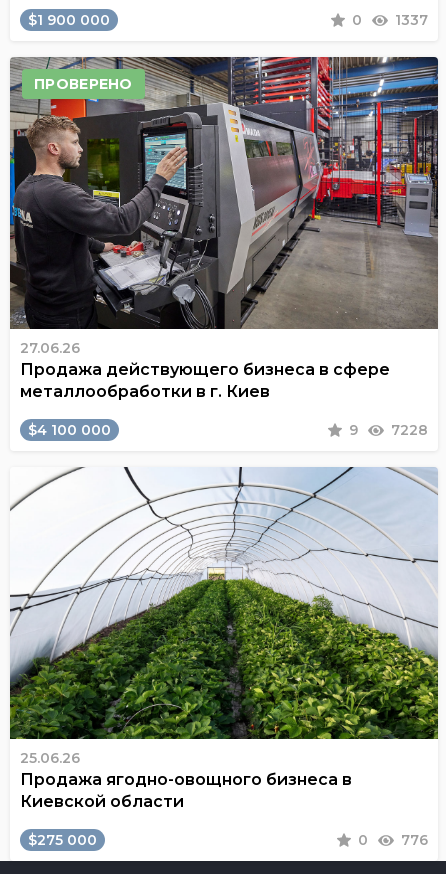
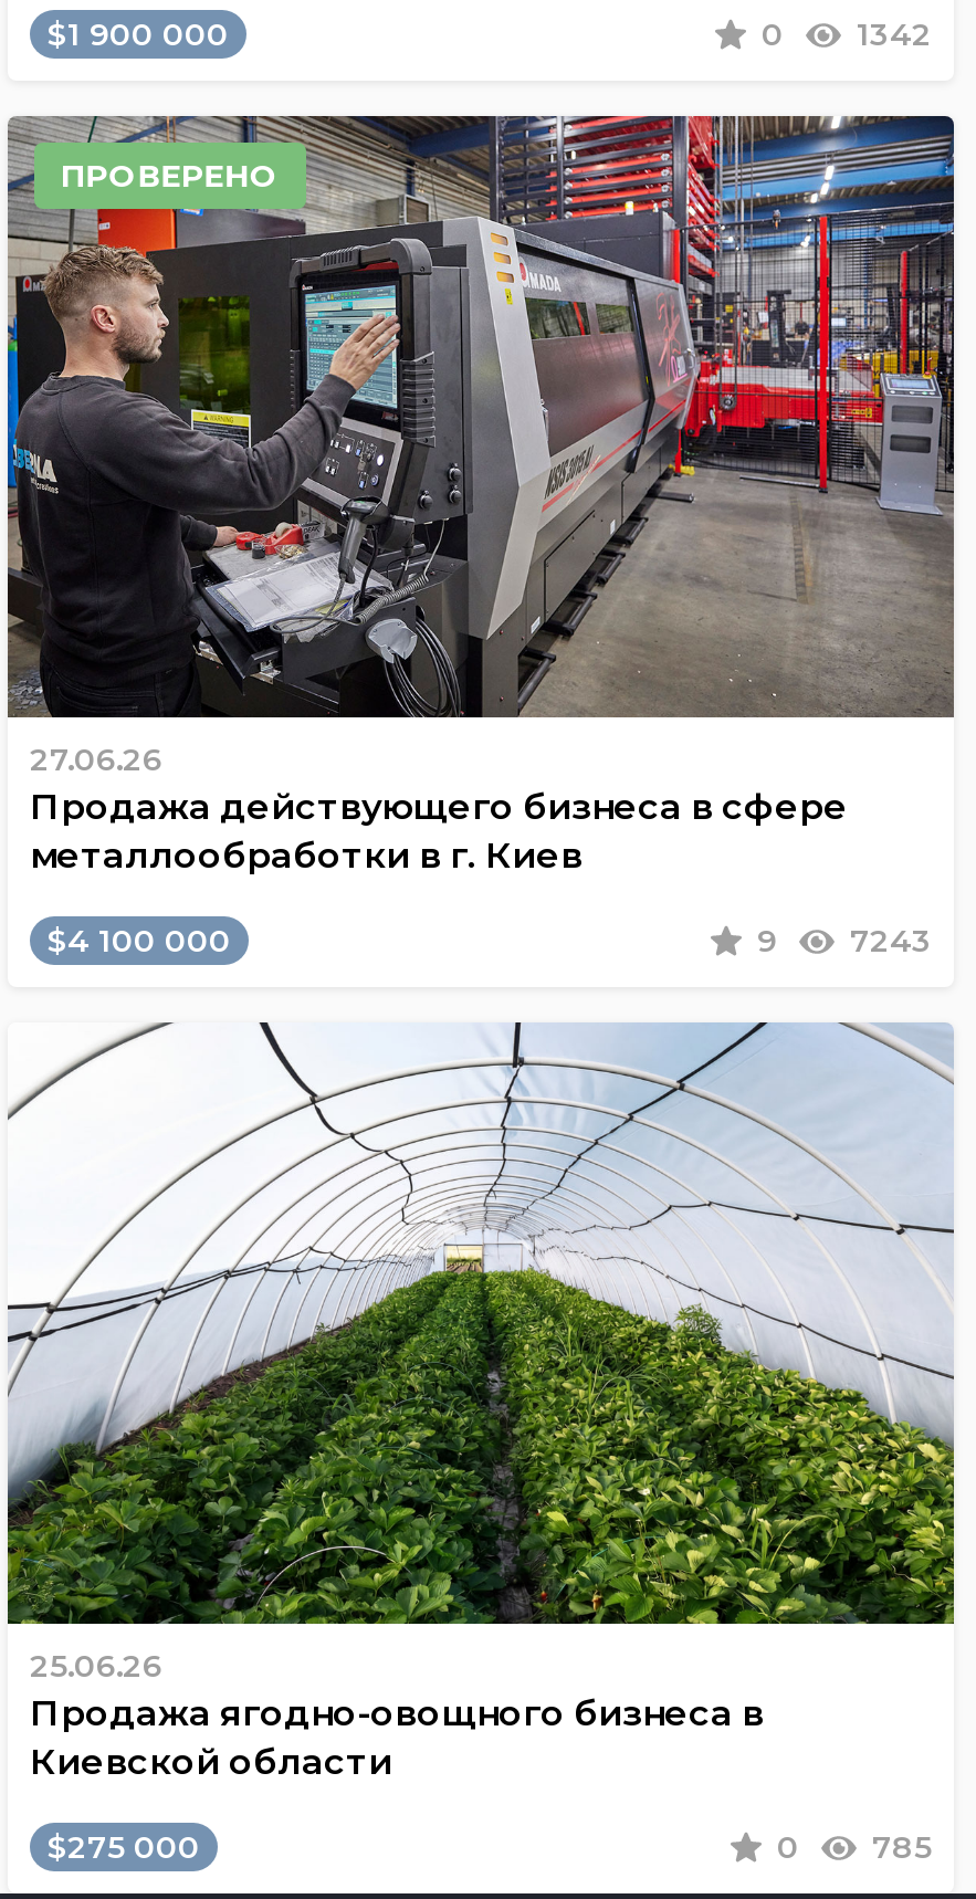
[395,11,428,29] 1337 -> [857,15,932,55] 1342
[349,421,428,439] 9 7228 -> [757,921,932,961] 9 7243
[401,831,428,849] 776 -> [872,1828,932,1867] 785

